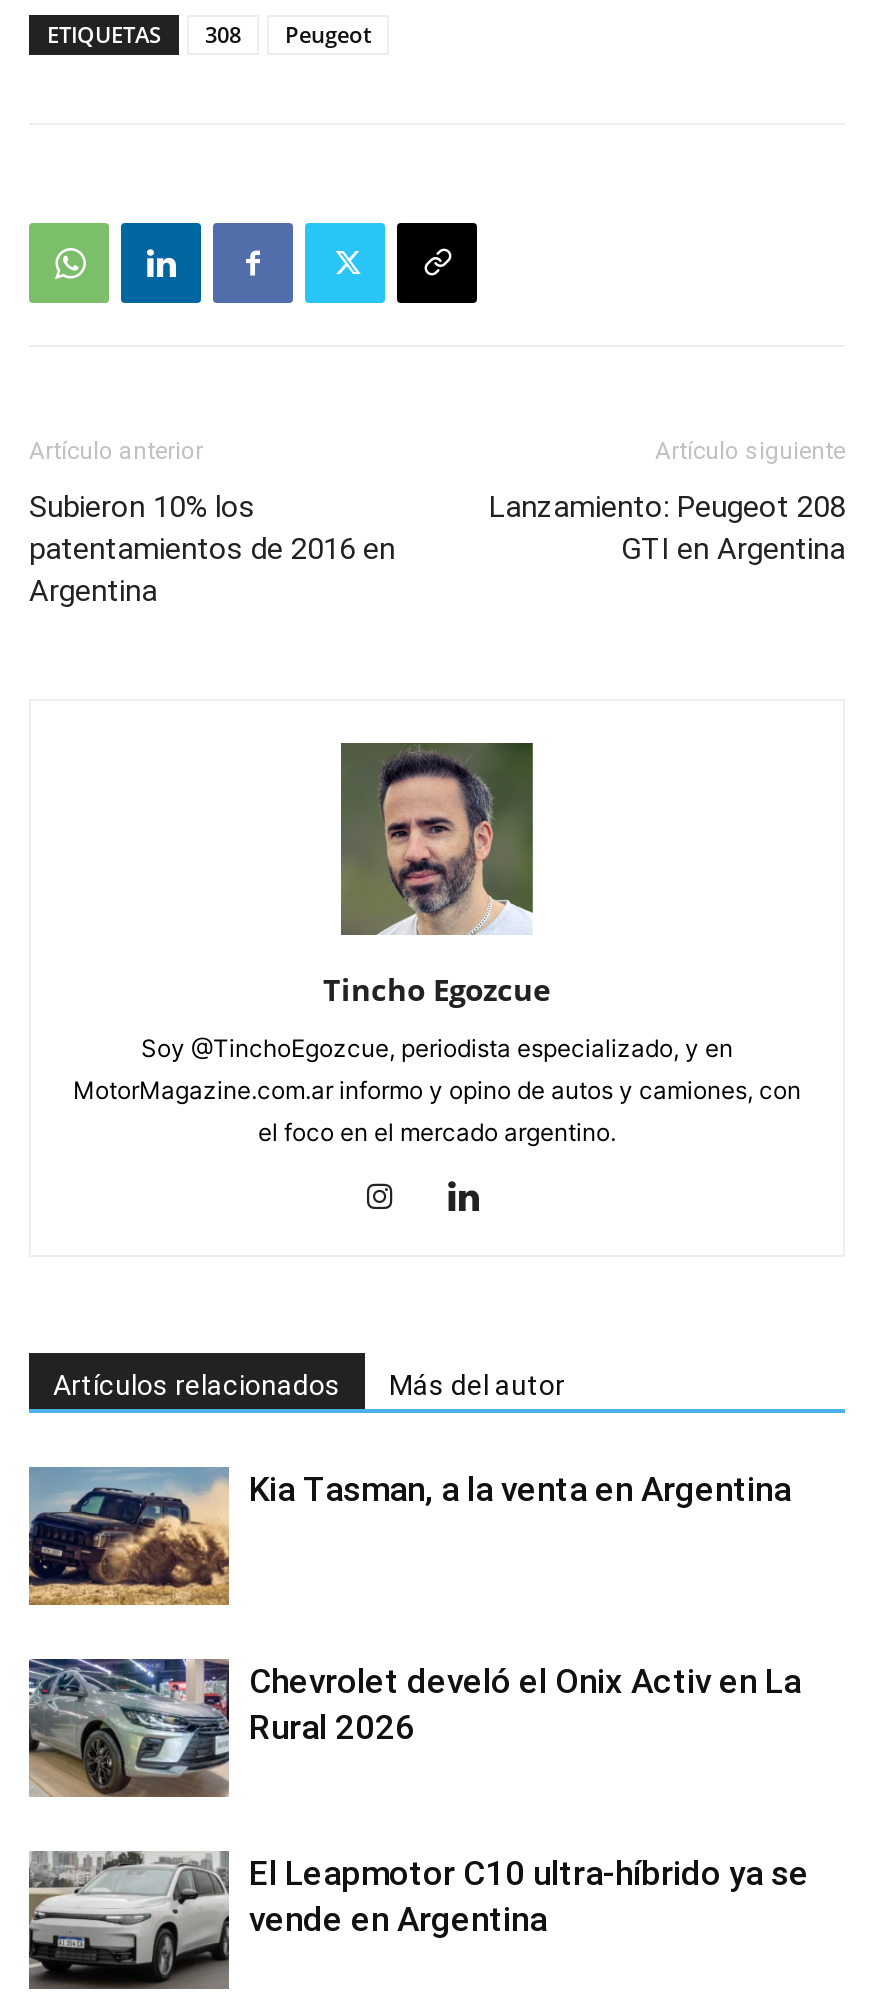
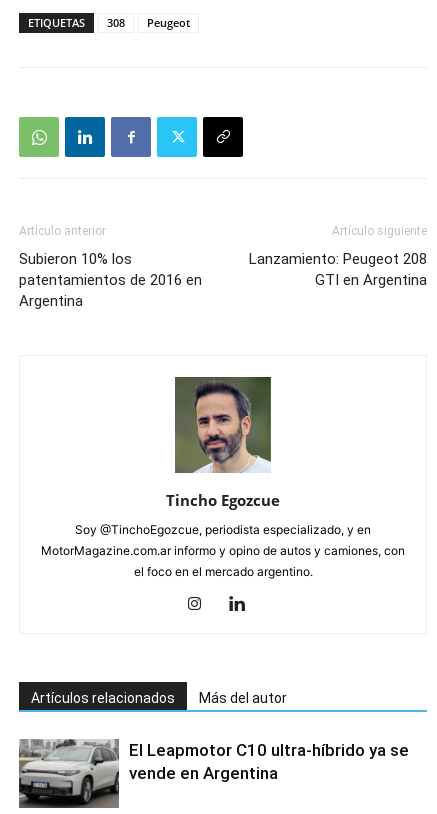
[27,1467,791,1607] [image] | Kia Tasman, a la venta en Argentina -> none
[27,1657,801,1799] [image] | Chevrolet develó el Onix Activ en La | Rural 2026 -> none

